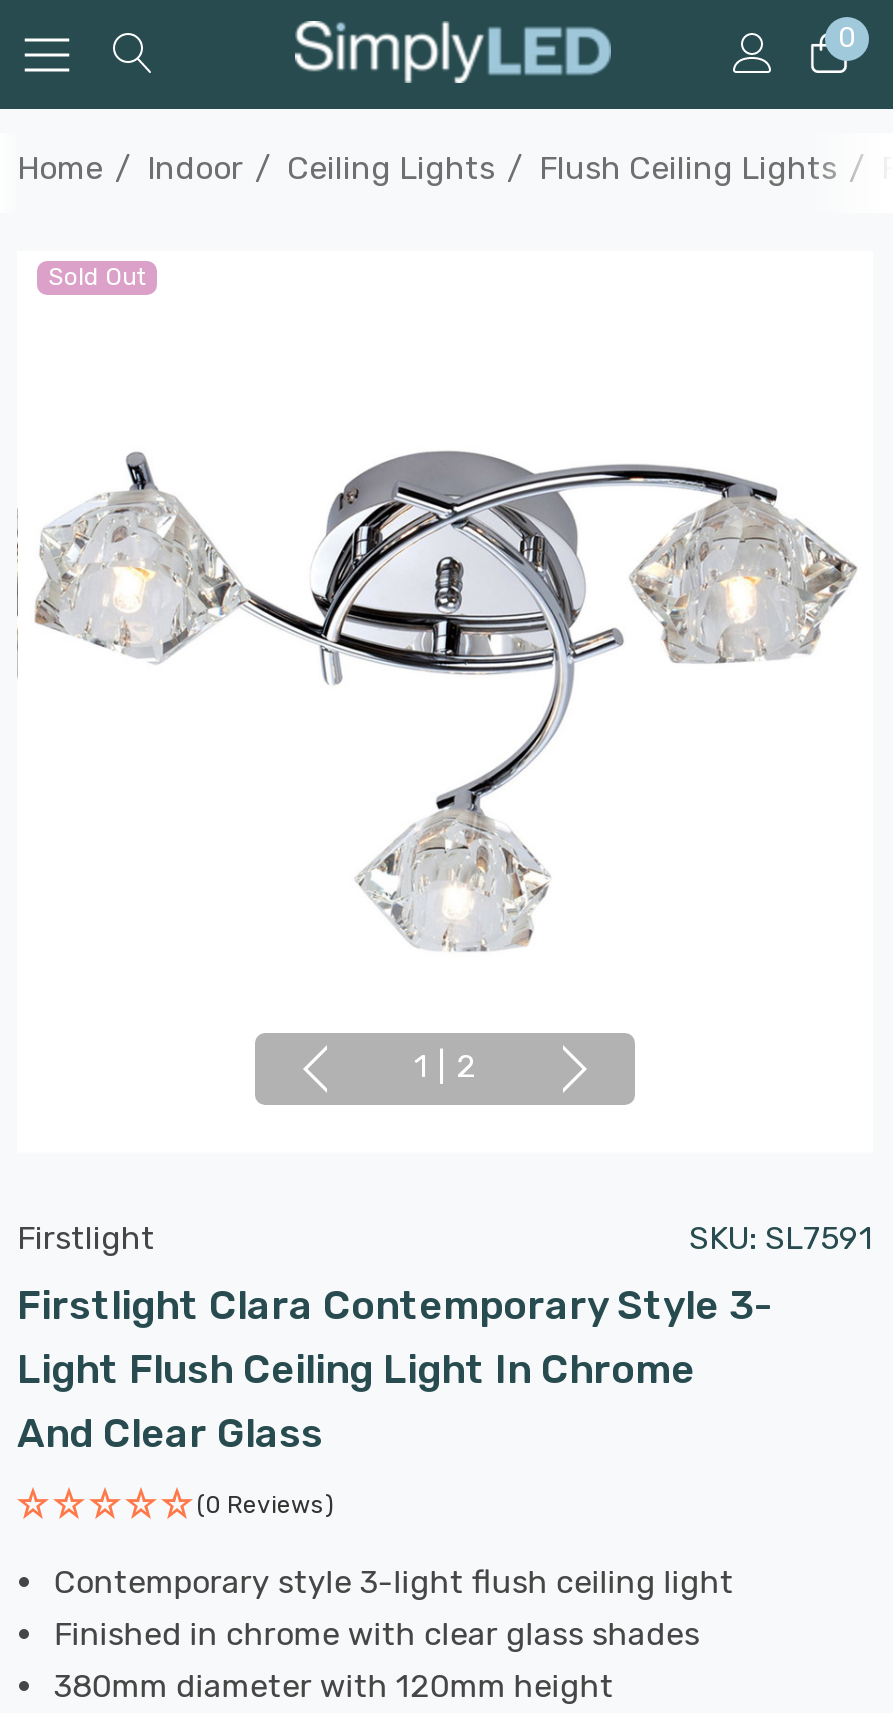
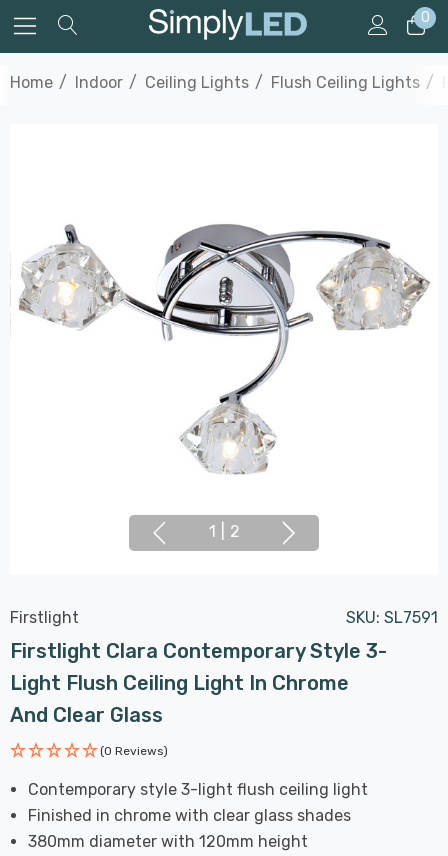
[48,263,146,291] Sold Out -> none

